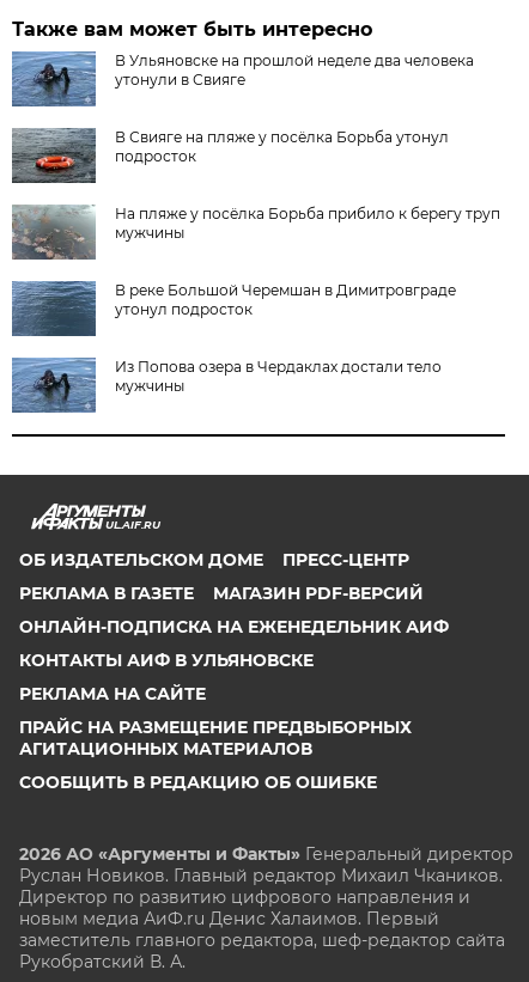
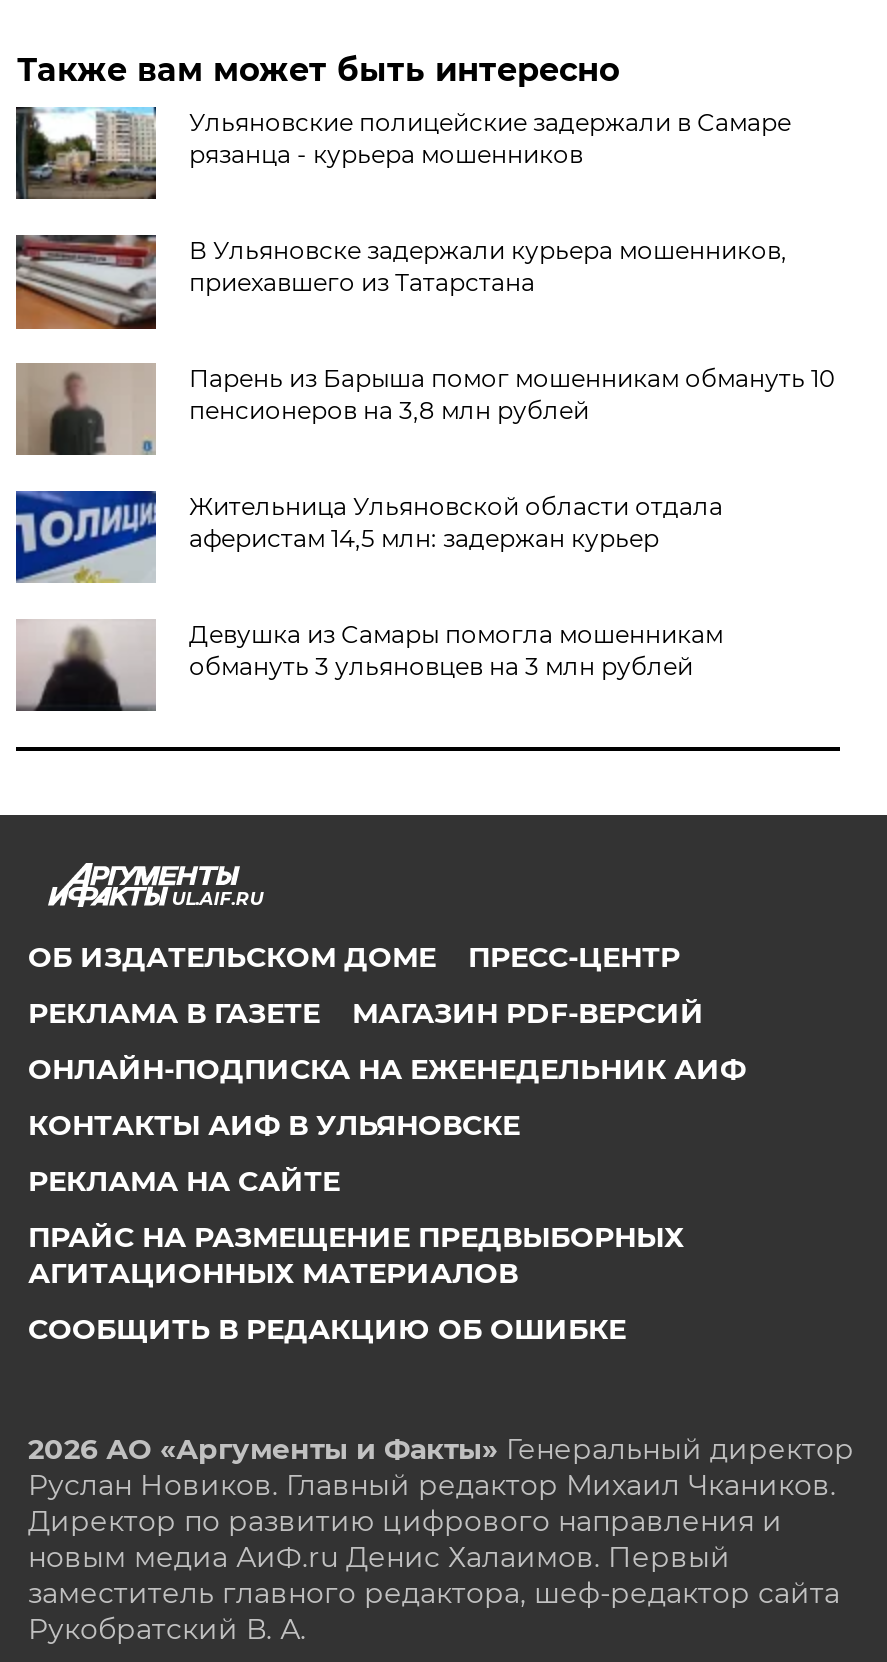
[11,50,474,108] [image] | В Ульяновске на прошлой неделе два человека | утонули в Свияге -> [14,105,791,201] [image] | Ульяновские полицейские задержали в Самаре | рязанца - курьера мошенников
[11,127,449,184] [image] | В Свияге на пляже у посёлка Борьба утонул | подросток -> [14,233,787,331] [image] | В Ульяновске задержали курьера мошенников, | приехавшего из Татарстана
[12,205,501,261] [image] | На пляже у посёлка Борьба прибило к берегу труп | мужчины -> [16,363,835,455] [image] | Парень из Барыша помог мошенникам обмануть 10 | пенсионеров на 3,8 млн рублей
[11,280,456,337] [image] | В реке Большой Черемшан в Димитровграде | утонул подросток -> [14,489,723,585] [image] | Жительница Ульяновской области отдала | аферистам 14,5 млн: задержан курьер
[11,358,442,414] [image] | Из Попова озера в Чердаклах достали тело | мужчины -> [16,619,723,713] [image] | Девушка из Самары помогла мошенникам | обмануть 3 ульяновцев на 3 млн рублей

